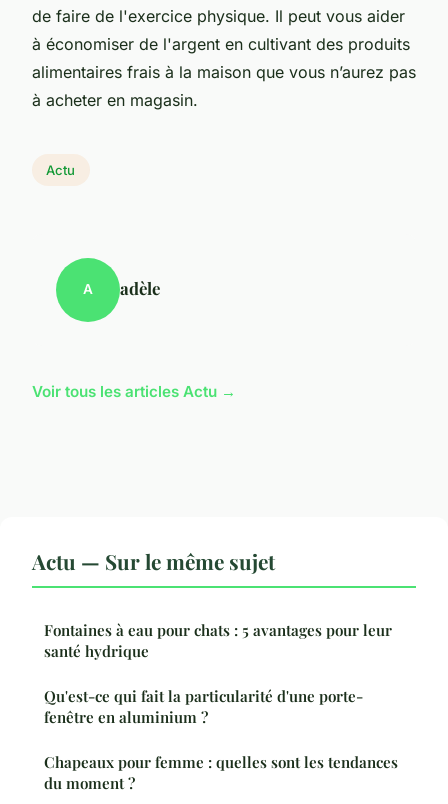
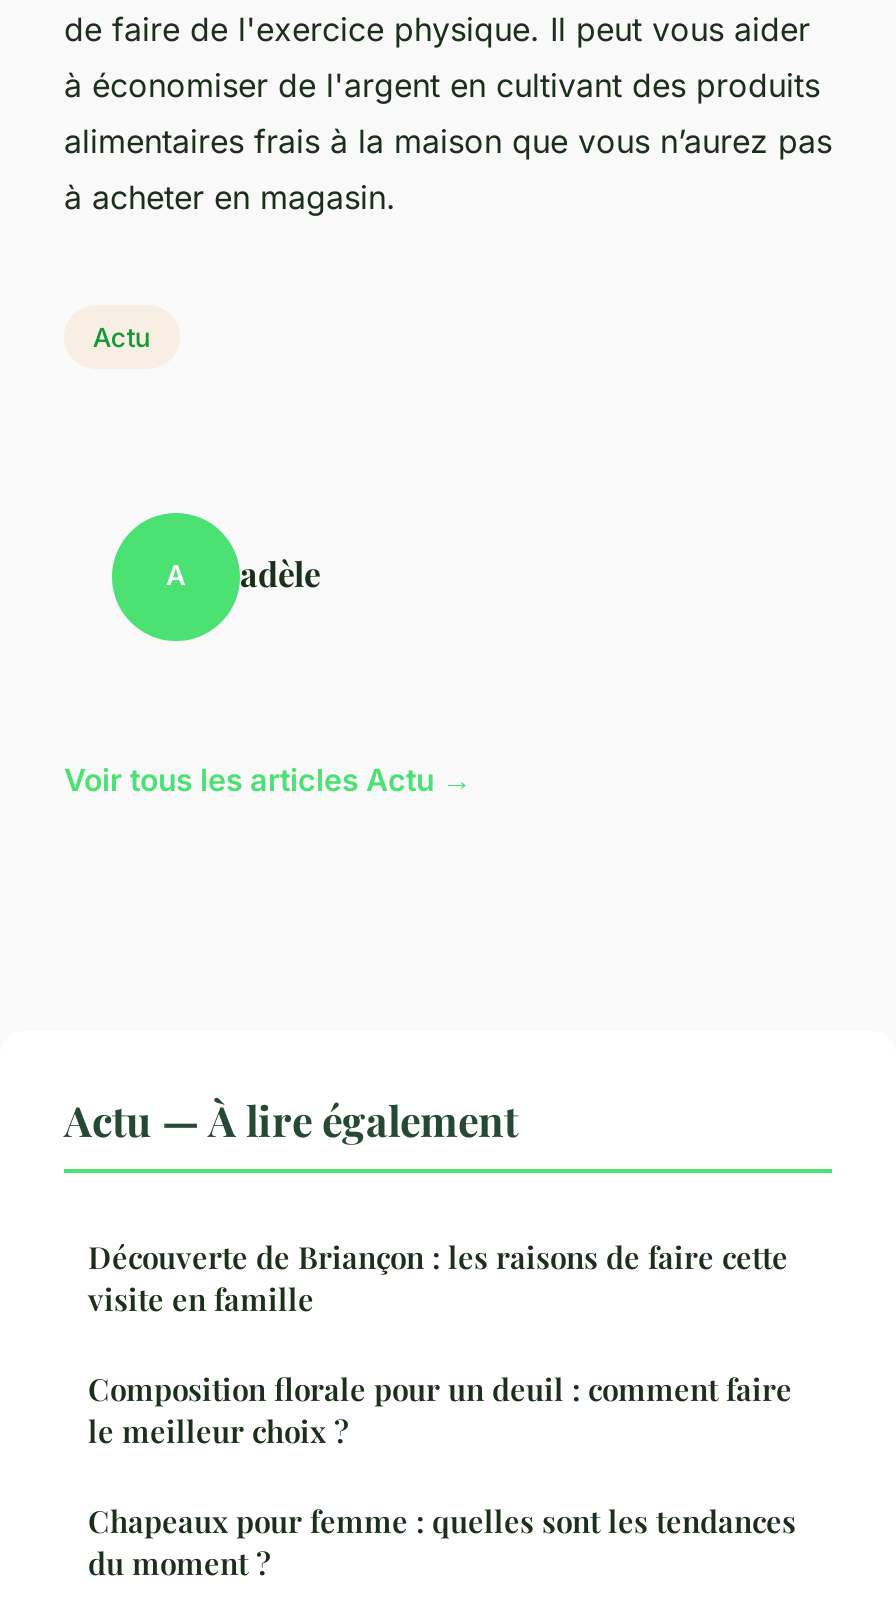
[32,547,275,575] Actu — Sur le même sujet -> [64,1090,518,1146] Actu — À lire également
[44,620,392,661] Fontaines à eau pour chats : 5 avantages pour leur | santé hydrique -> [88,1236,788,1318] Découverte de Briançon : les raisons de faire cette | visite en famille
[44,686,363,727] Qu'est-ce qui fait la particularité d'une porte- | fenêtre en aluminium ? -> [88,1368,792,1450] Composition florale pour un deuil : comment faire | le meilleur choix ?

